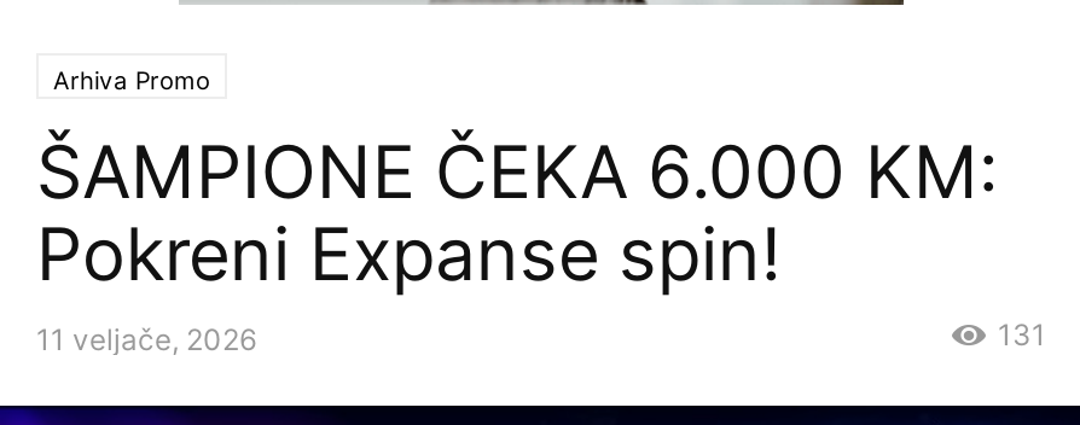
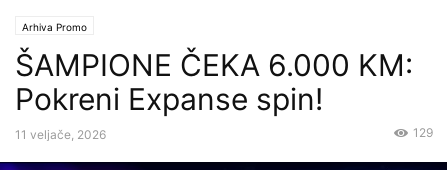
[998,316,1046,353] 131 -> [413,125,433,140] 129

